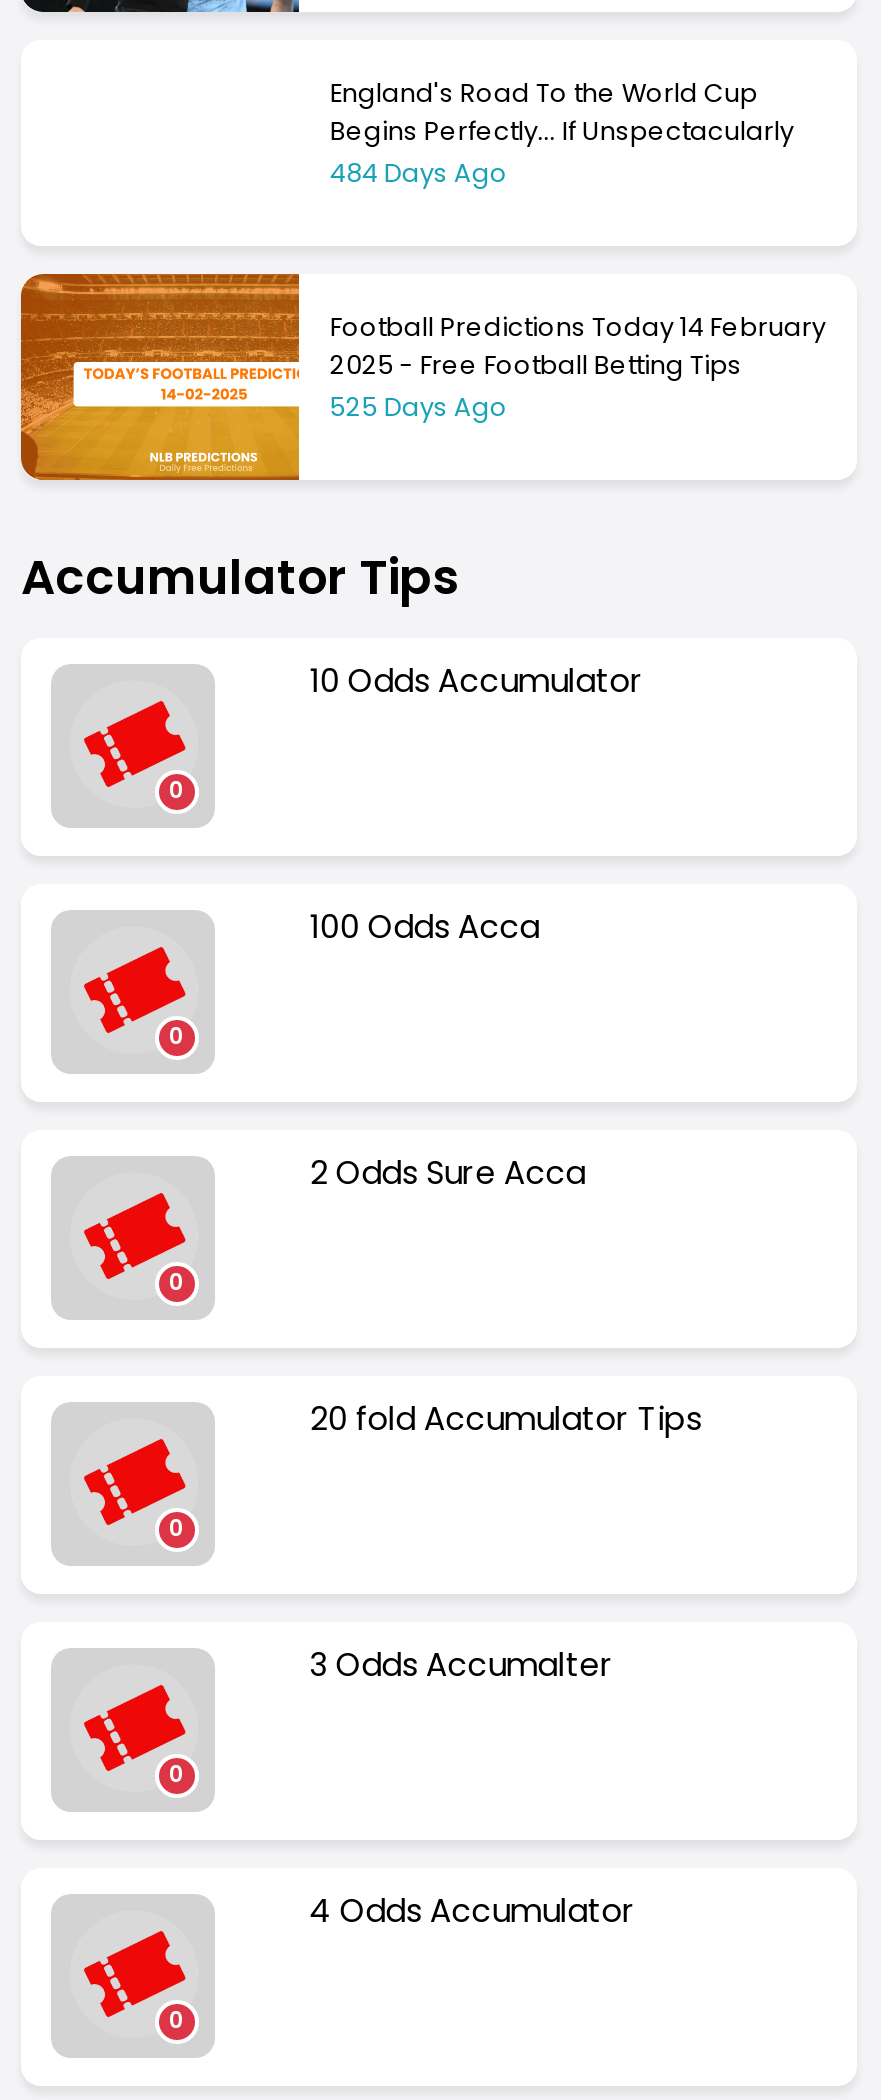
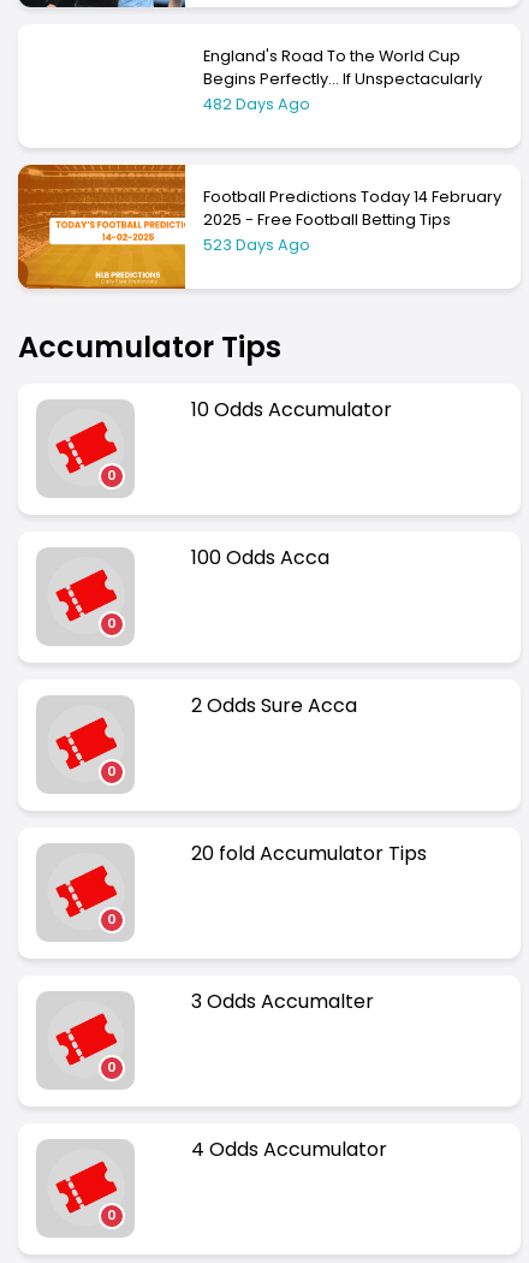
[330,155,508,189] 484 Days Ago -> [204,93,311,114] 482 Days Ago
[330,389,508,423] 525 Days Ago -> [204,234,311,254] 523 Days Ago

